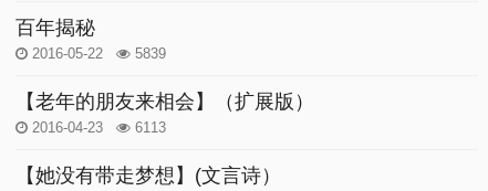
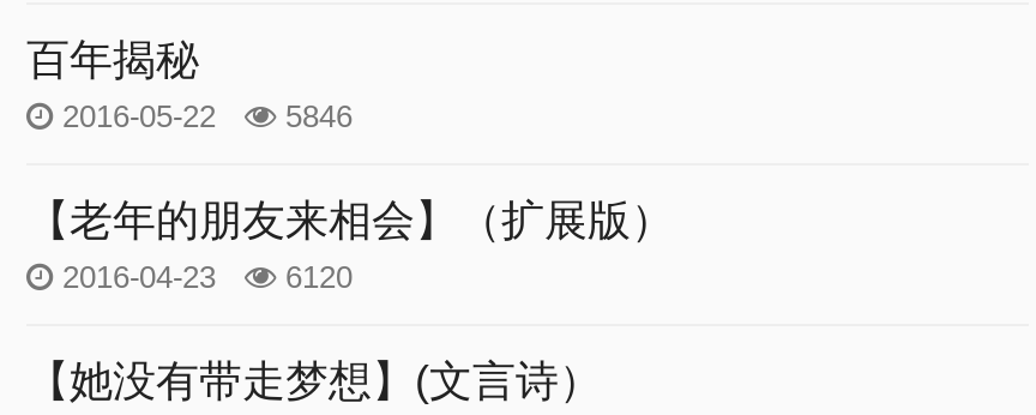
[28,45,166,62] 2016-05-22 5839 -> [53,98,353,134] 2016-05-22 5846
[28,119,166,136] 2016-04-23 6113 -> [53,259,353,295] 2016-04-23 6120

